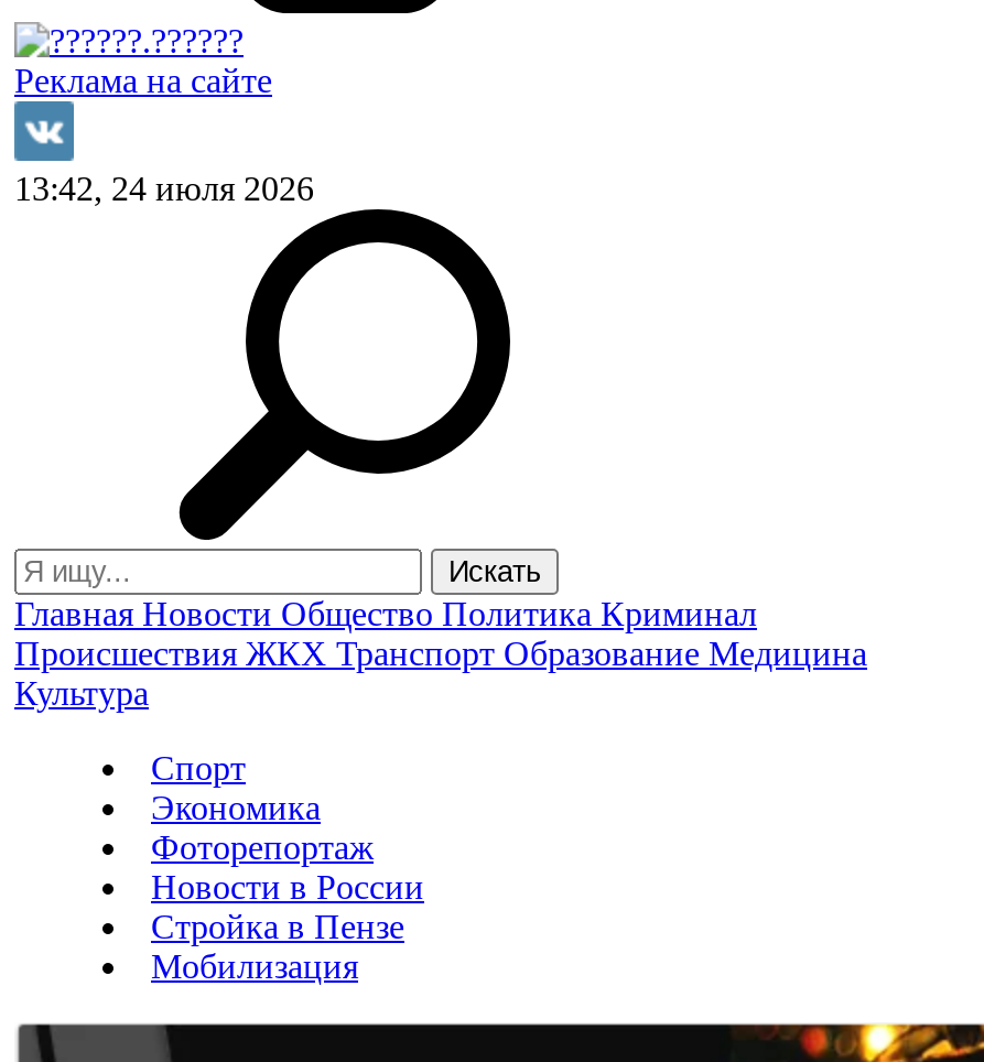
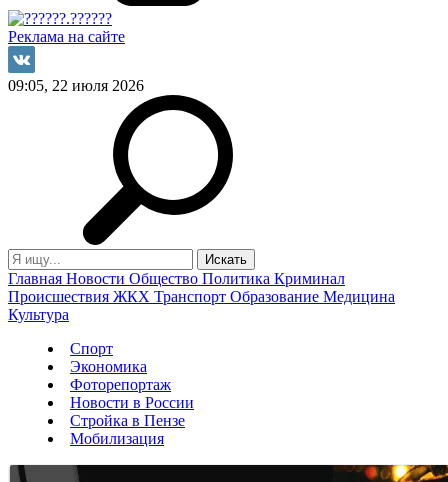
[14,170,314,207] 13:42, 24 июля 2026 -> [8,77,144,94] 09:05, 22 июля 2026

